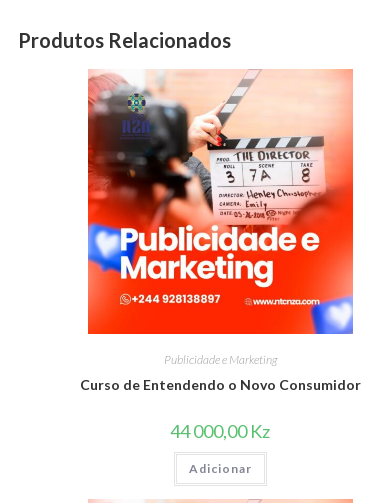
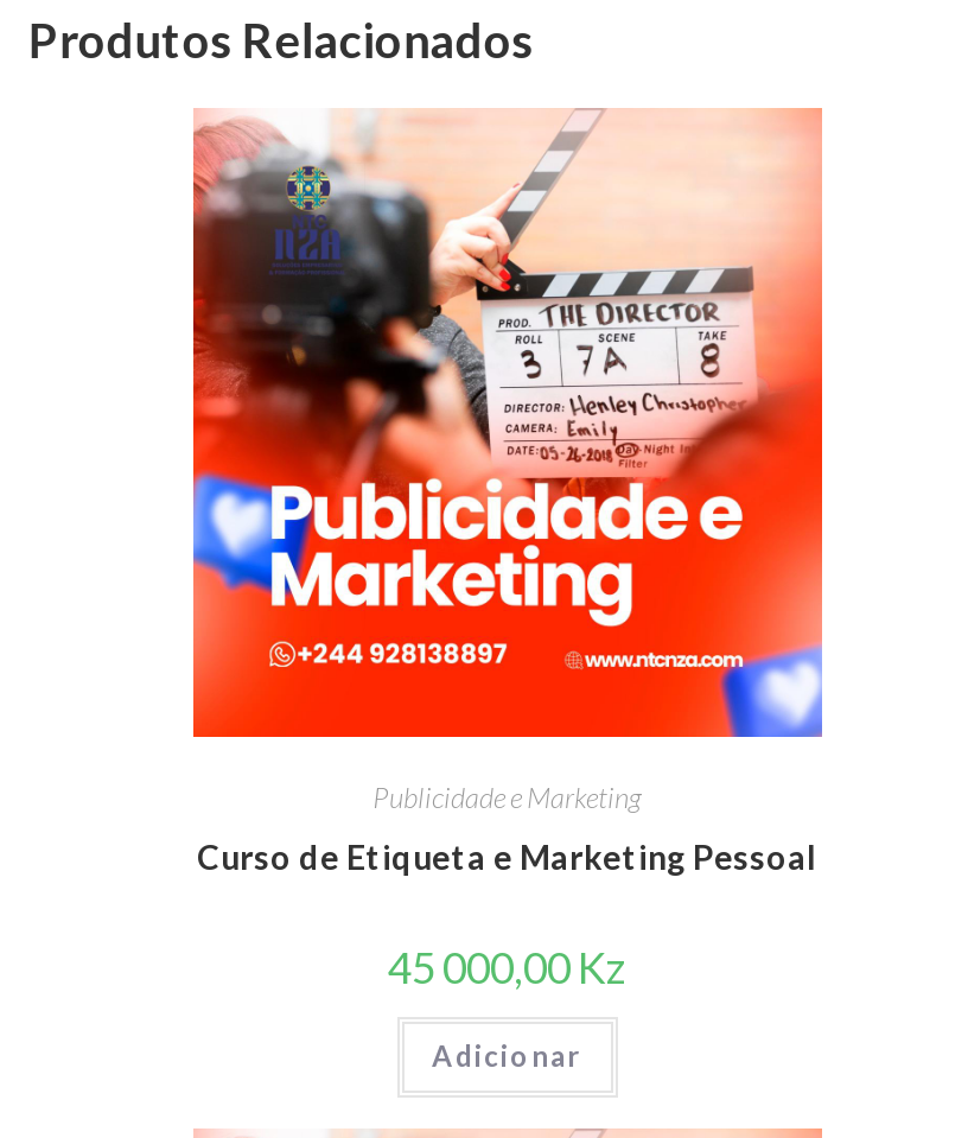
[79,376,360,393] Curso de Entendendo o Novo Consumidor -> [197,837,816,877] Curso de Etiqueta e Marketing Pessoal
[170,420,270,442] 44 000,00 Kz -> [388,941,625,994] 45 000,00 Kz

